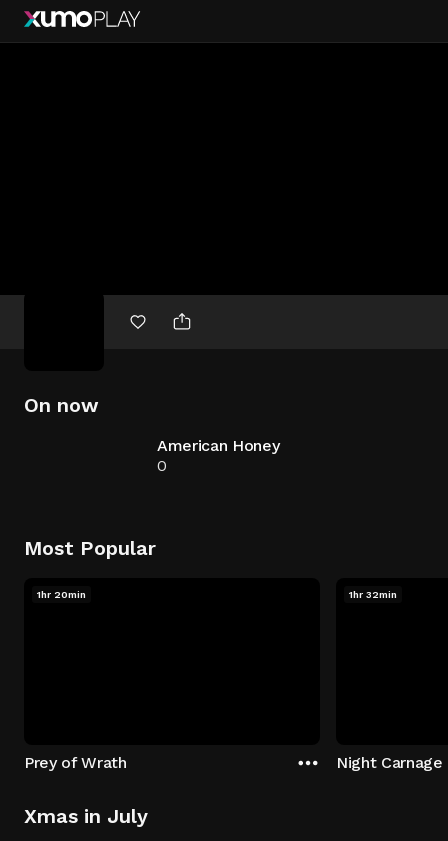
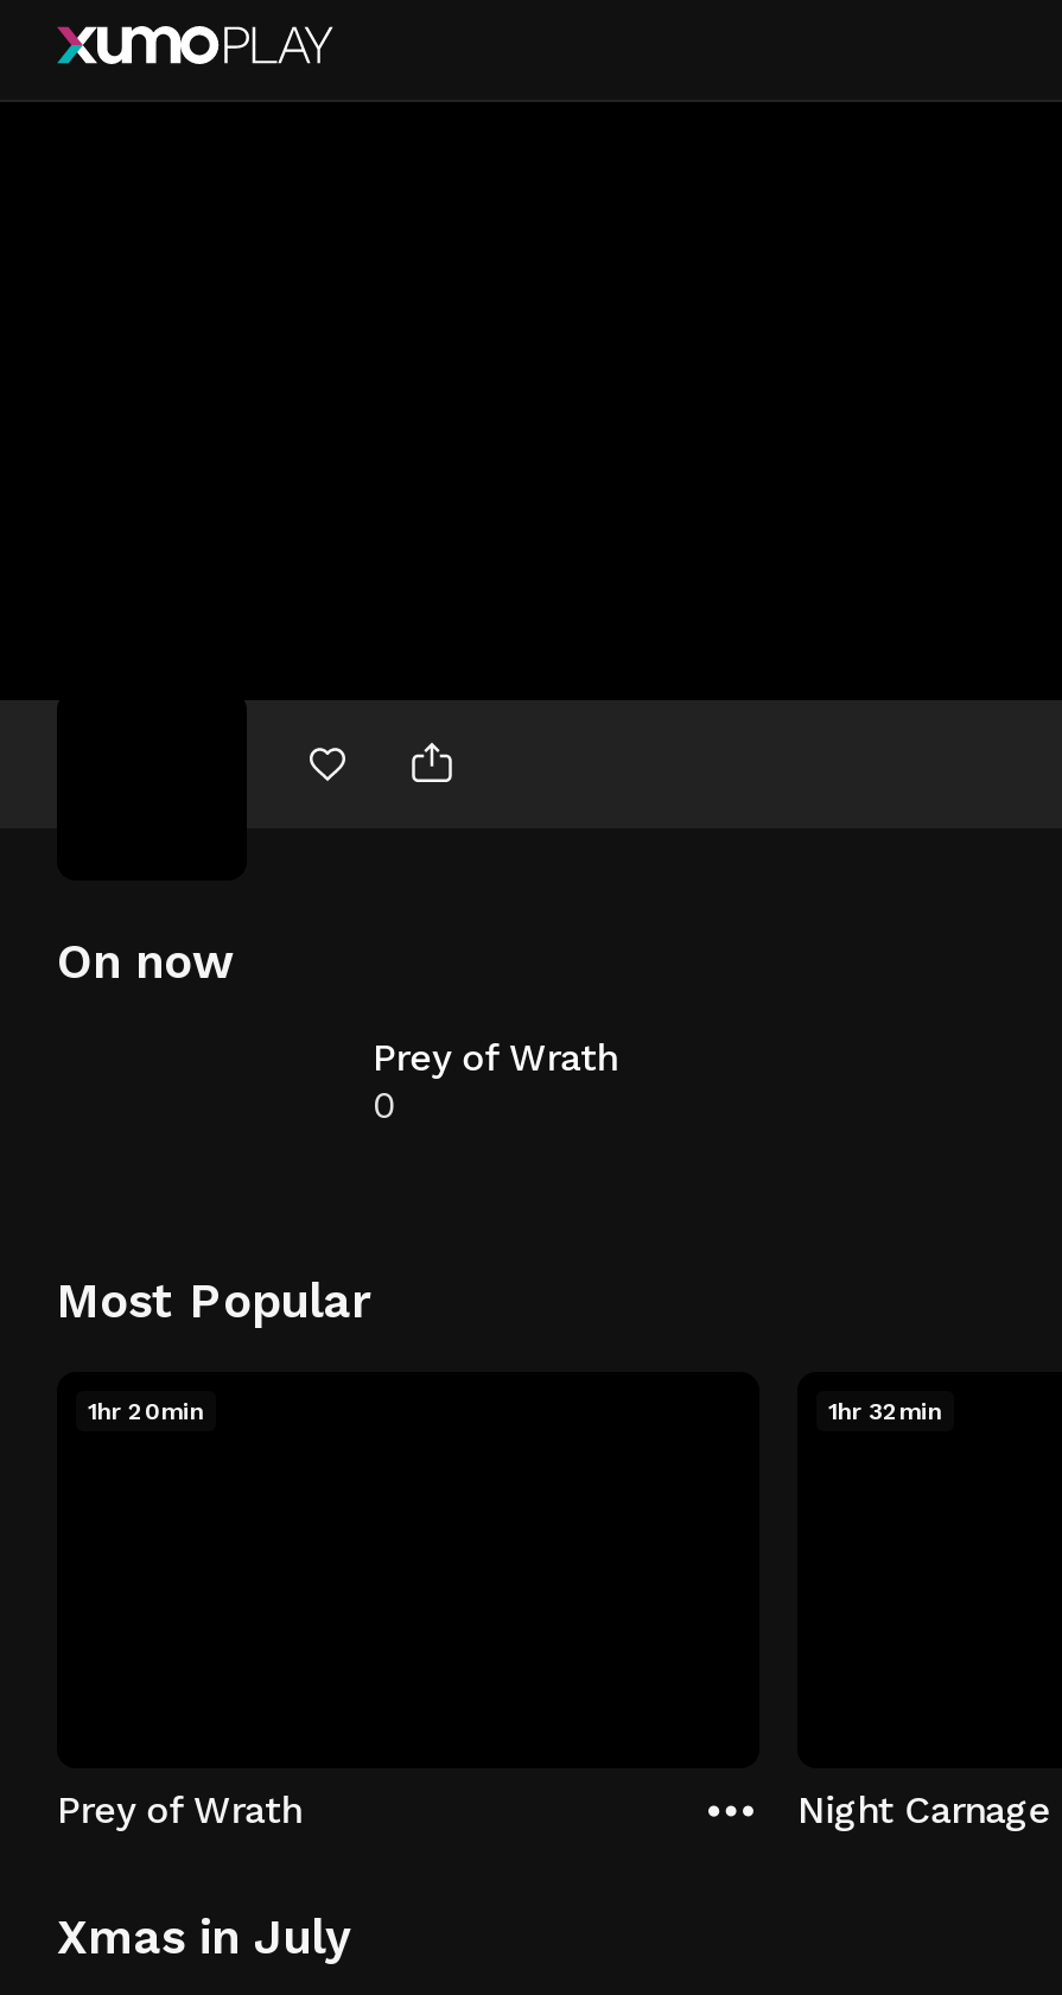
[157,436,279,455] American Honey -> [373,1035,617,1080] Prey of Wrath

